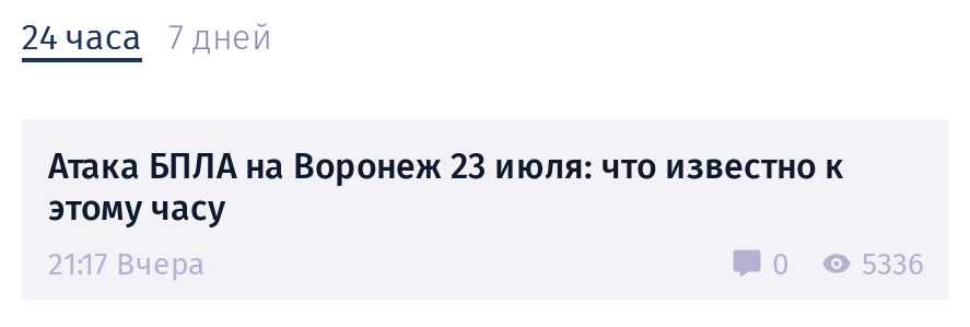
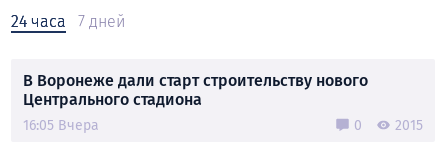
[48,145,844,283] Атака БПЛА на Воронеж 23 июля: что известно к | этому часу | 21:17 Вчера -> [23,71,368,134] В Воронеже дали старт строительству нового | Центрального стадиона | 16:05 Вчера
[772,246,923,283] 0 5336 -> [354,117,423,134] 0 2015

